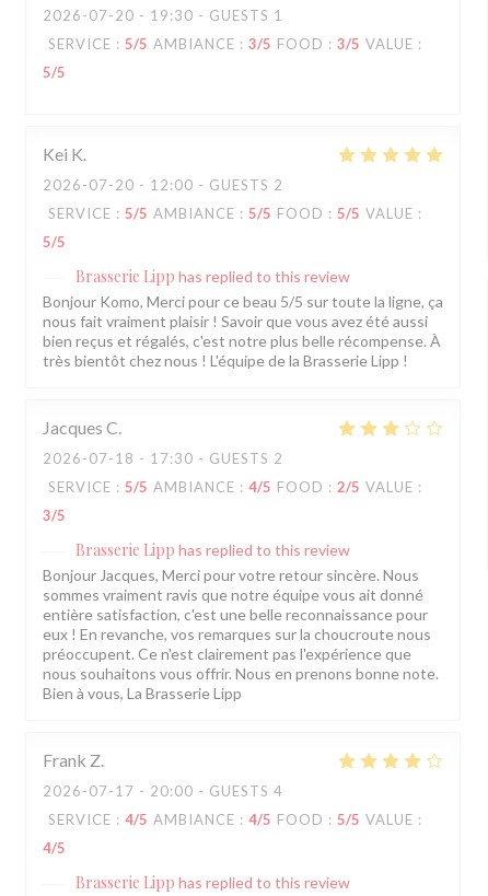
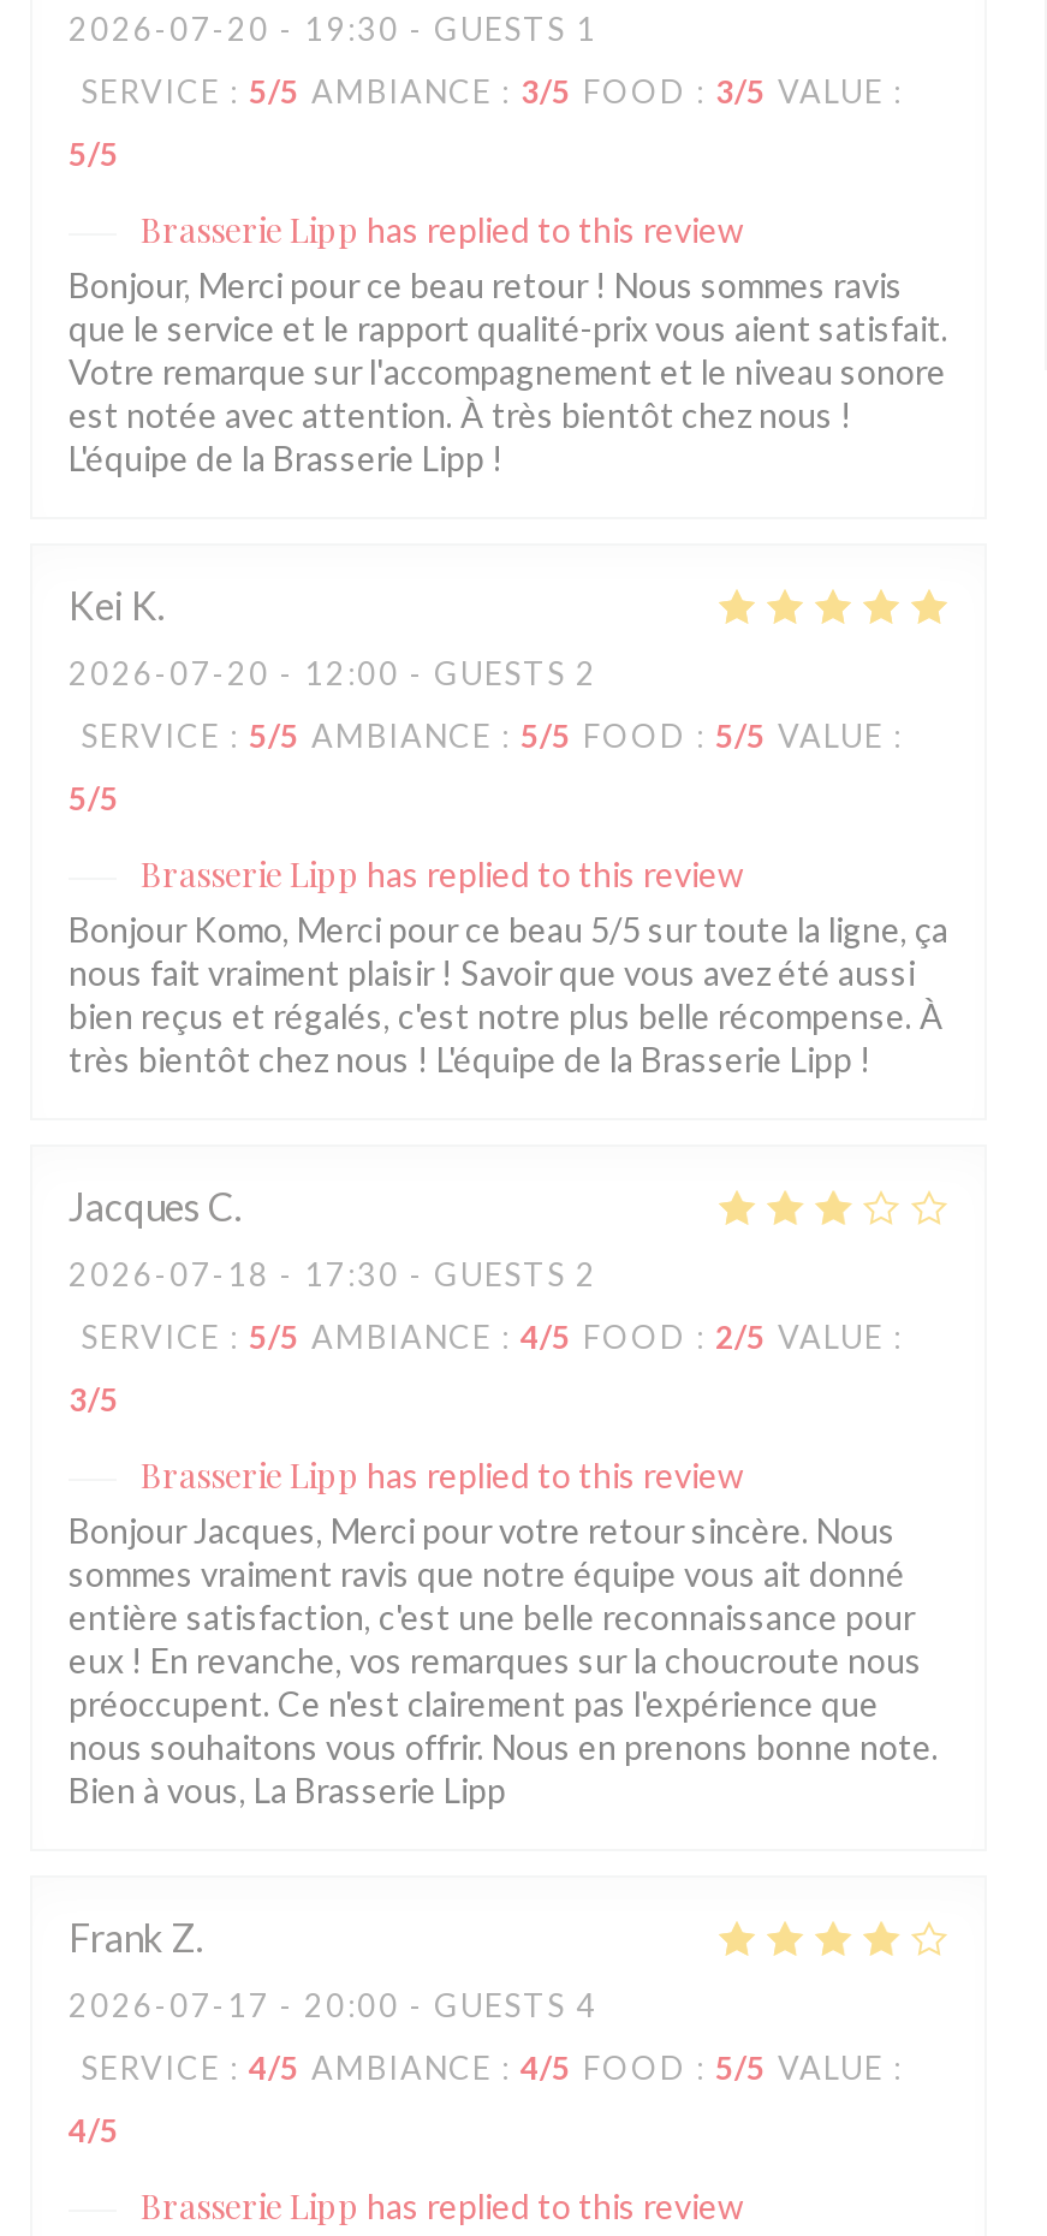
none -> [69,208,948,479] Brasserie Lipp has replied to this review | Bonjour, Merci pour ce beau retour ! Nous sommes ravis | que le service et le rapport qualité-prix vous aient satisfait. | Votre remarque sur l'accompagnement et le niveau sonore | est notée avec attention. À très bientôt chez nous ! | L'équipe de la Brasserie Lipp !

